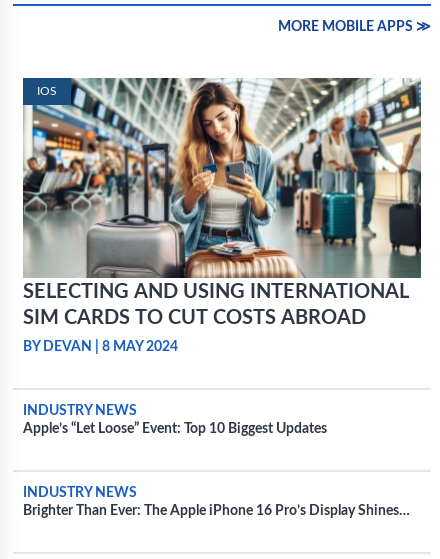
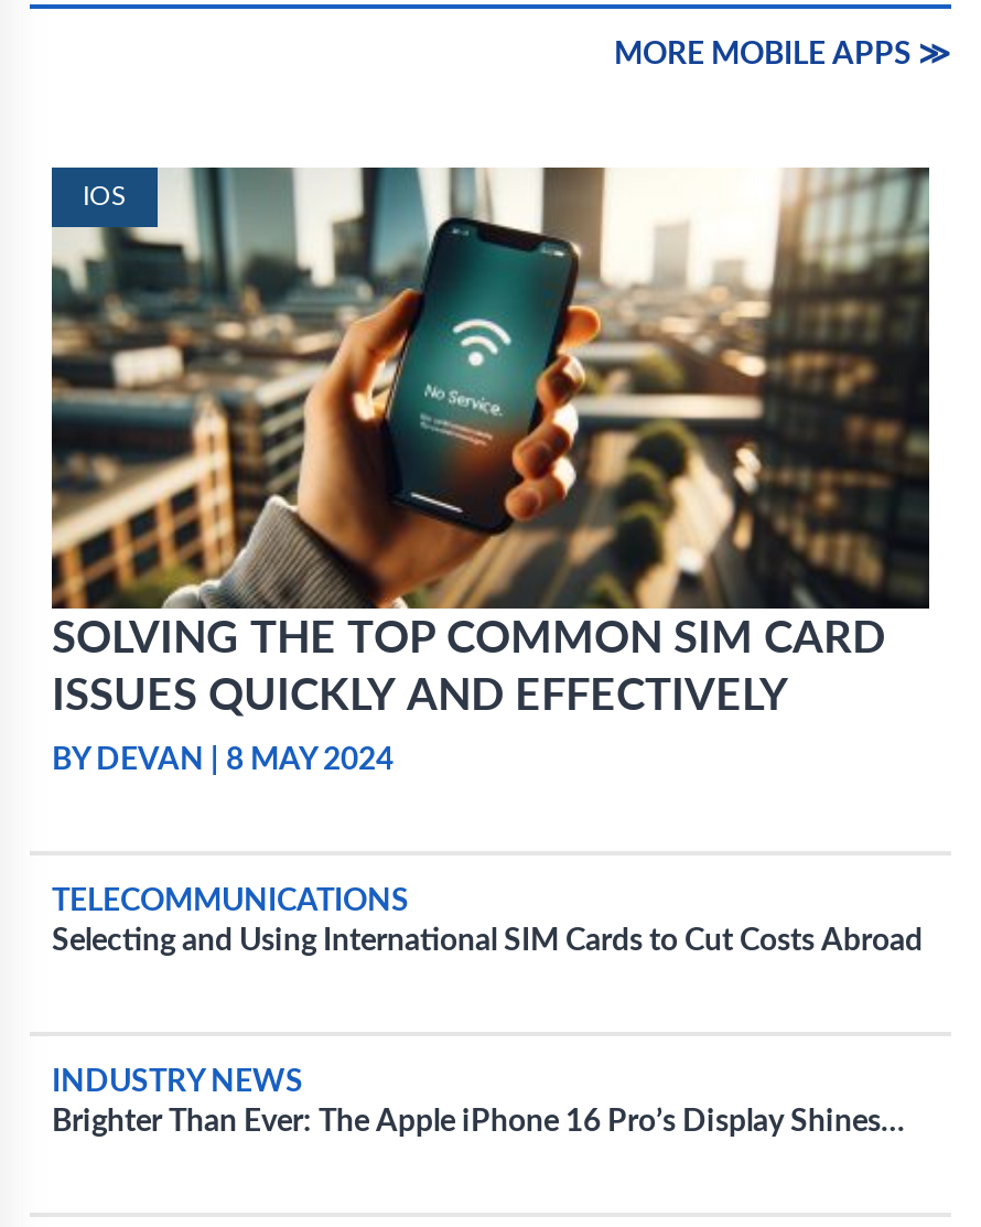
[23,77,422,328] [image] | SELECTING AND USING INTERNATIONAL | SIM CARDS TO CUT COSTS ABROAD -> [50,165,931,719] [image] | SOLVING THE TOP COMMON SIM CARD | ISSUES QUICKLY AND EFFECTIVELY
[23,404,327,436] INDUSTRY NEWS | Apple’s “Let Loose” Event: Top 10 Biggest Updates -> [52,886,923,957] TELECOMMUNICATIONS | Selecting and Using International SIM Cards to Cut Costs Abroad

